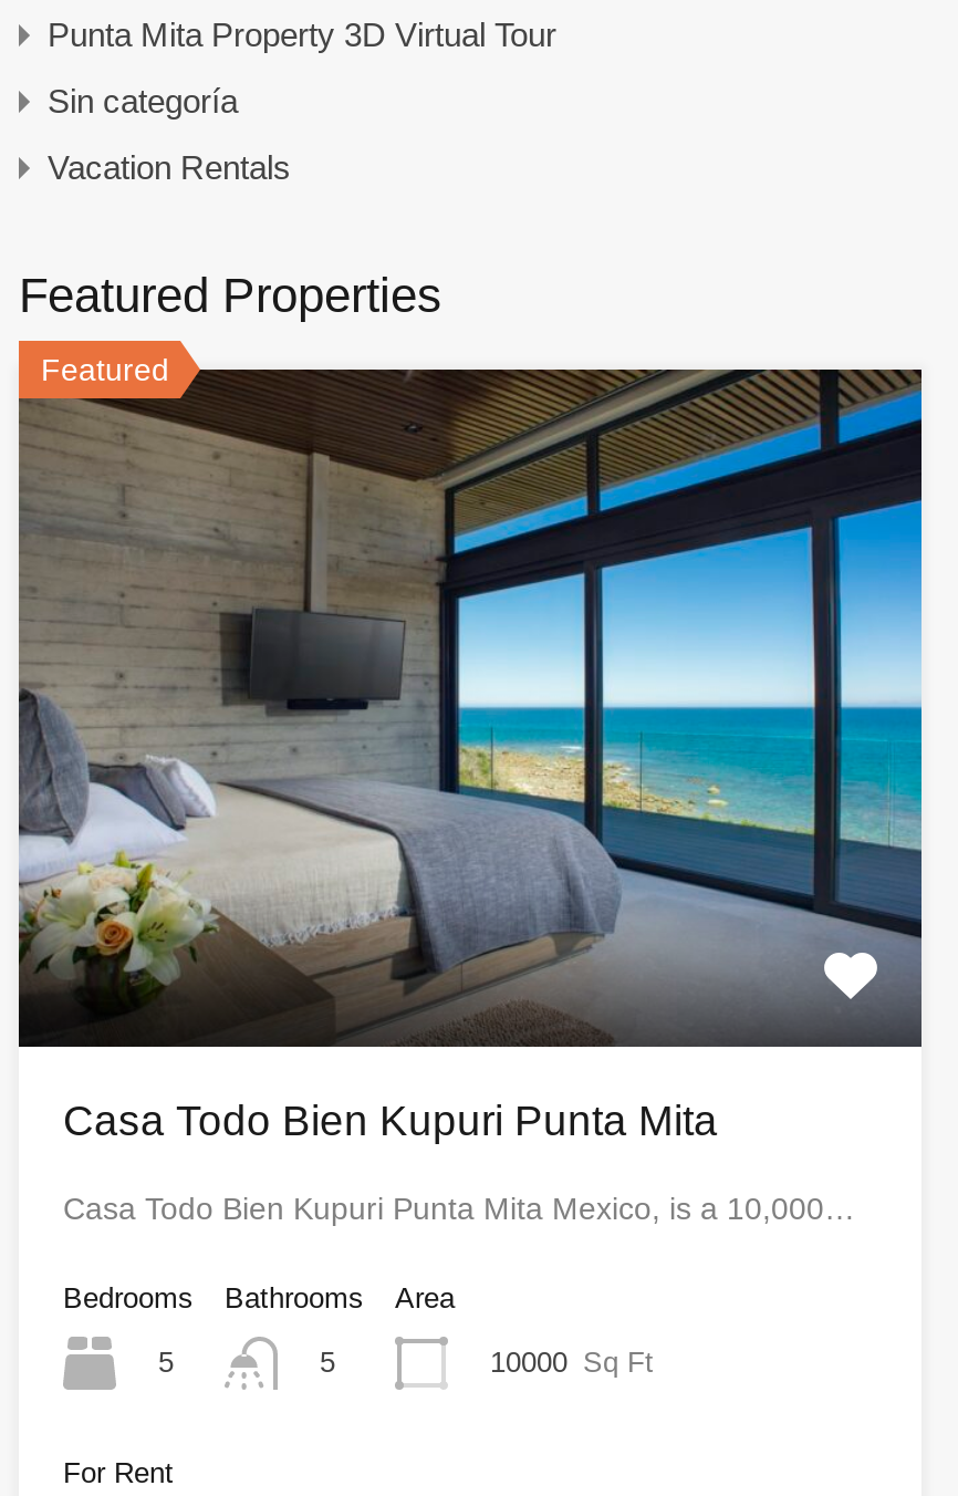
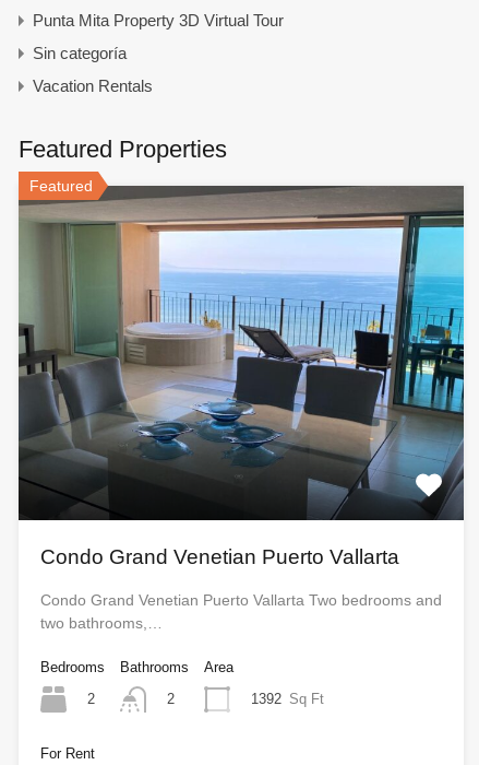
[19,370,924,1144] [image] | Casa Todo Bien Kupuri Punta Mita -> [19,186,465,568] [image] | Condo Grand Venetian Puerto Vallarta
[63,1190,855,1226] Casa Todo Bien Kupuri Punta Mita Mexico, is a 10,000… -> [40,591,442,632] Condo Grand Venetian Puerto Vallarta Two bedrooms and | two bathrooms,…
[158,1345,174,1378] 5 -> [87,691,95,707] 2
[320,1346,335,1379] 5 -> [167,691,175,707] 2
[490,1345,654,1378] 10000 Sq Ft -> [251,691,324,707] 1392 Sq Ft

